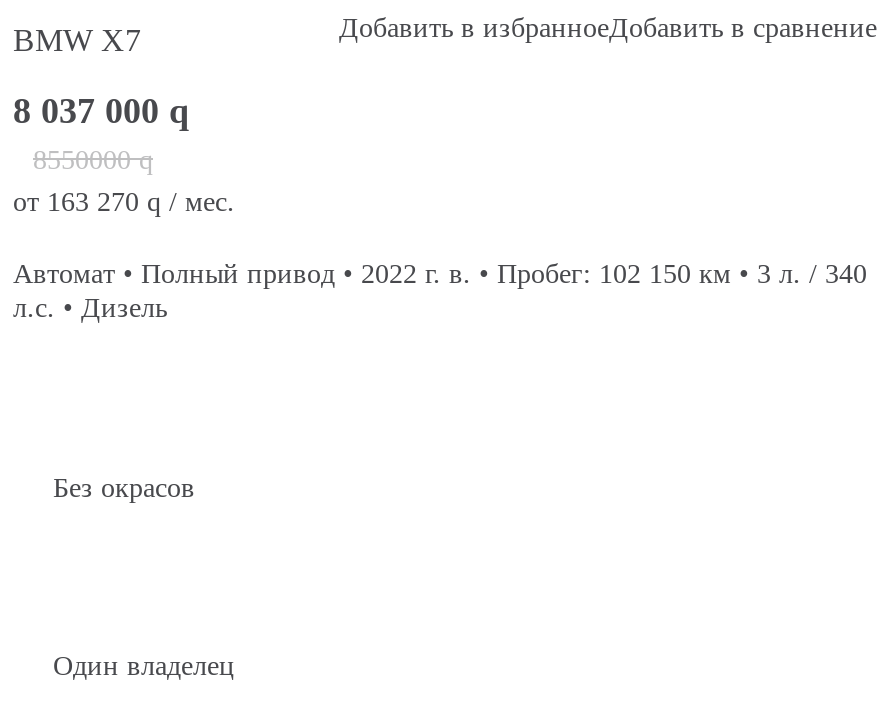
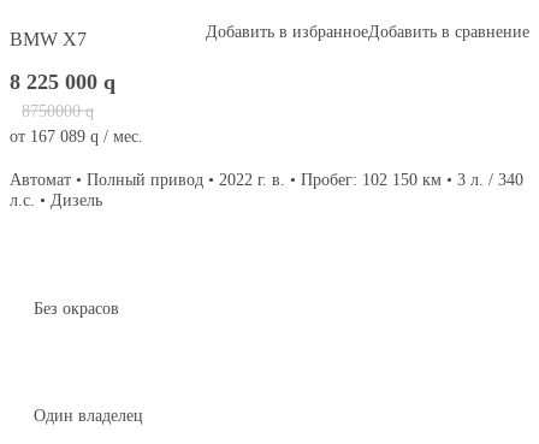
[13,91,189,131] 8 037 000 q -> [10,70,115,94] 8 225 000 q
[33,145,153,175] 8550000 q -> [22,102,94,120] 8750000 q
[13,187,235,217] от 163 270 q / мес. -> [10,127,143,145] от 167 089 q / мес.

